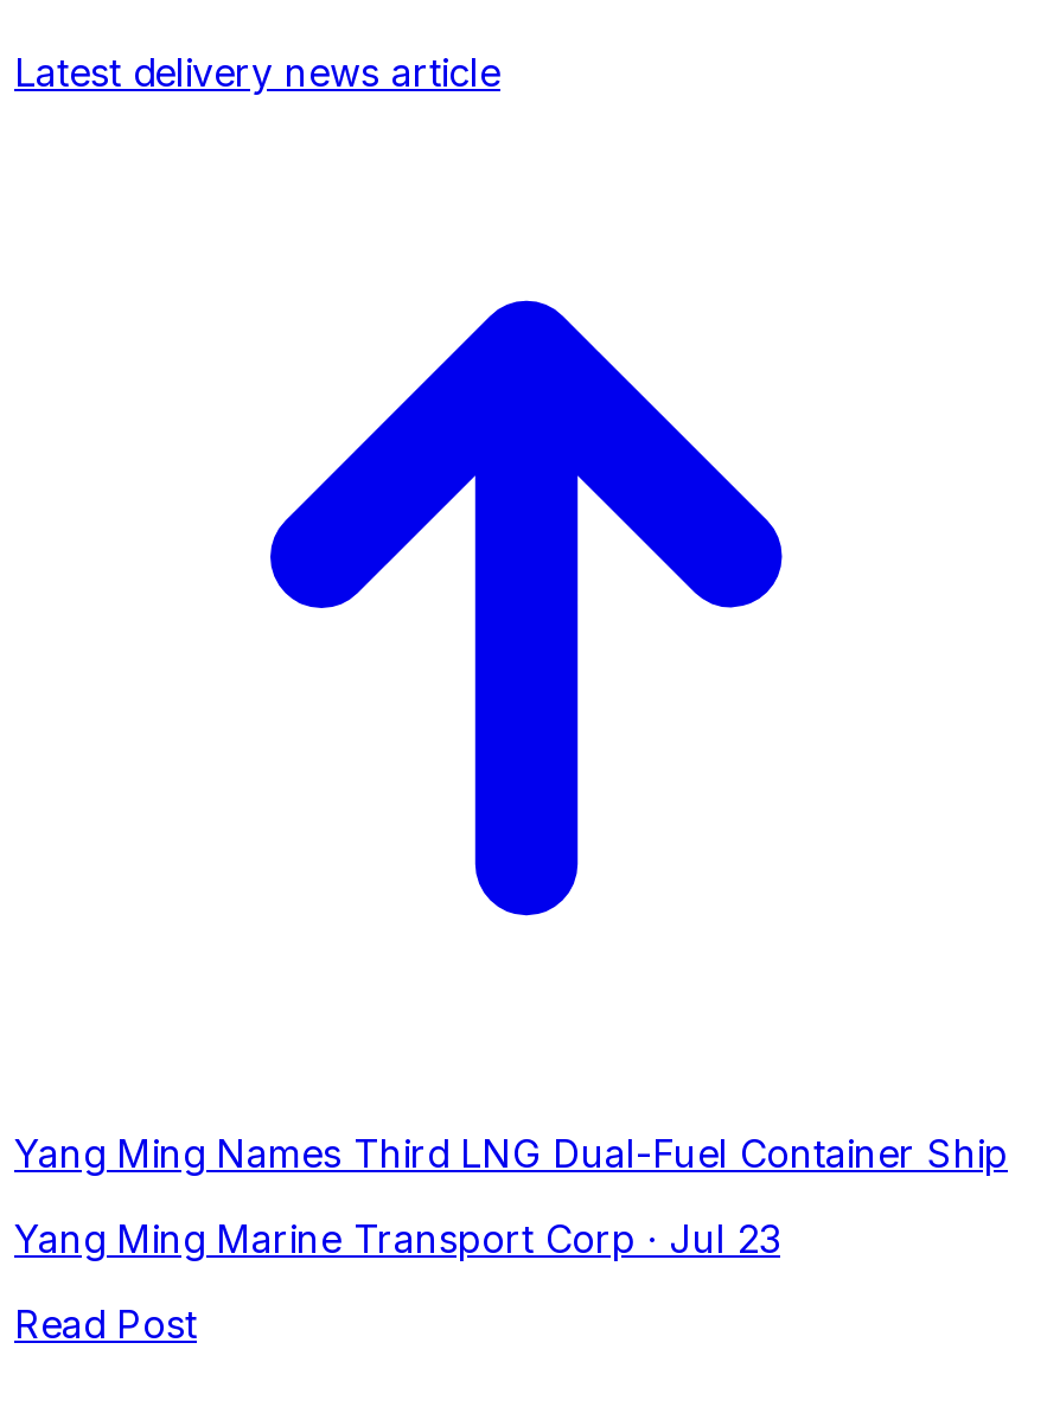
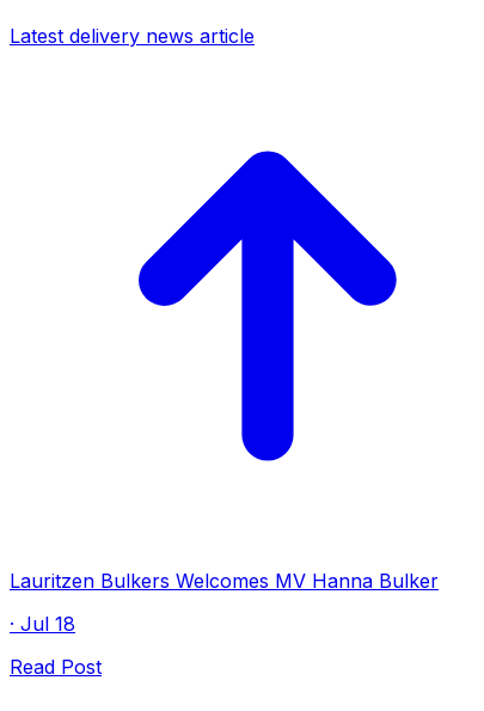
[14,1130,1008,1178] Yang Ming Names Third LNG Dual-Fuel Container Ship -> [10,569,439,593] Lauritzen Bulkers Welcomes MV Hanna Bulker
[14,1215,780,1263] Yang Ming Marine Transport Corp · Jul 23 -> [10,612,75,636] · Jul 18

